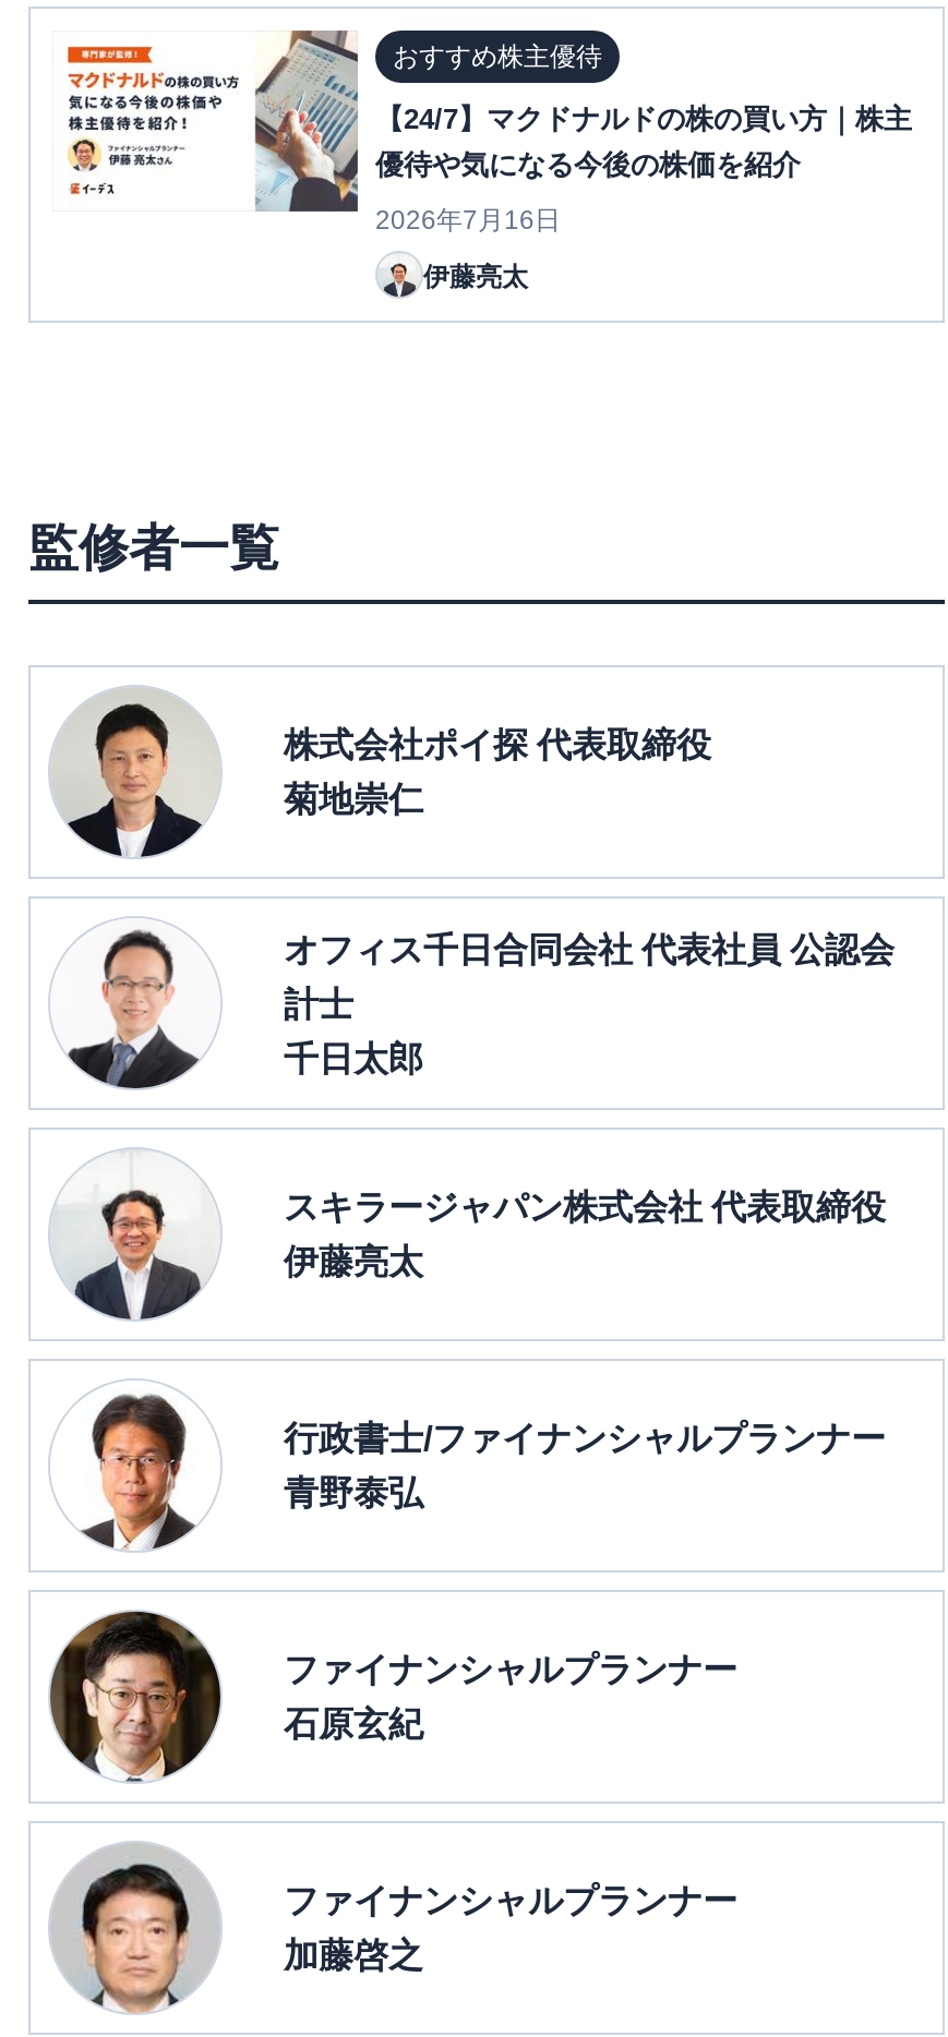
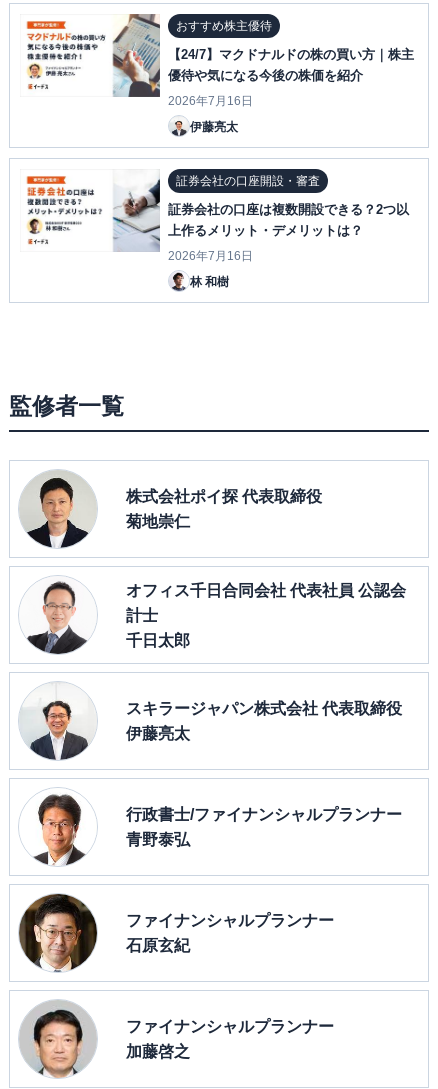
none -> [28,187,103,234] [image]
none -> [112,174,409,288] [image] | 証券会社の口座開設・審査 | 証券会社の口座は複数開設できる？2つ以 | 上作るメリット・デメリットは？ | 2026年7月16日 | 林 和樹

